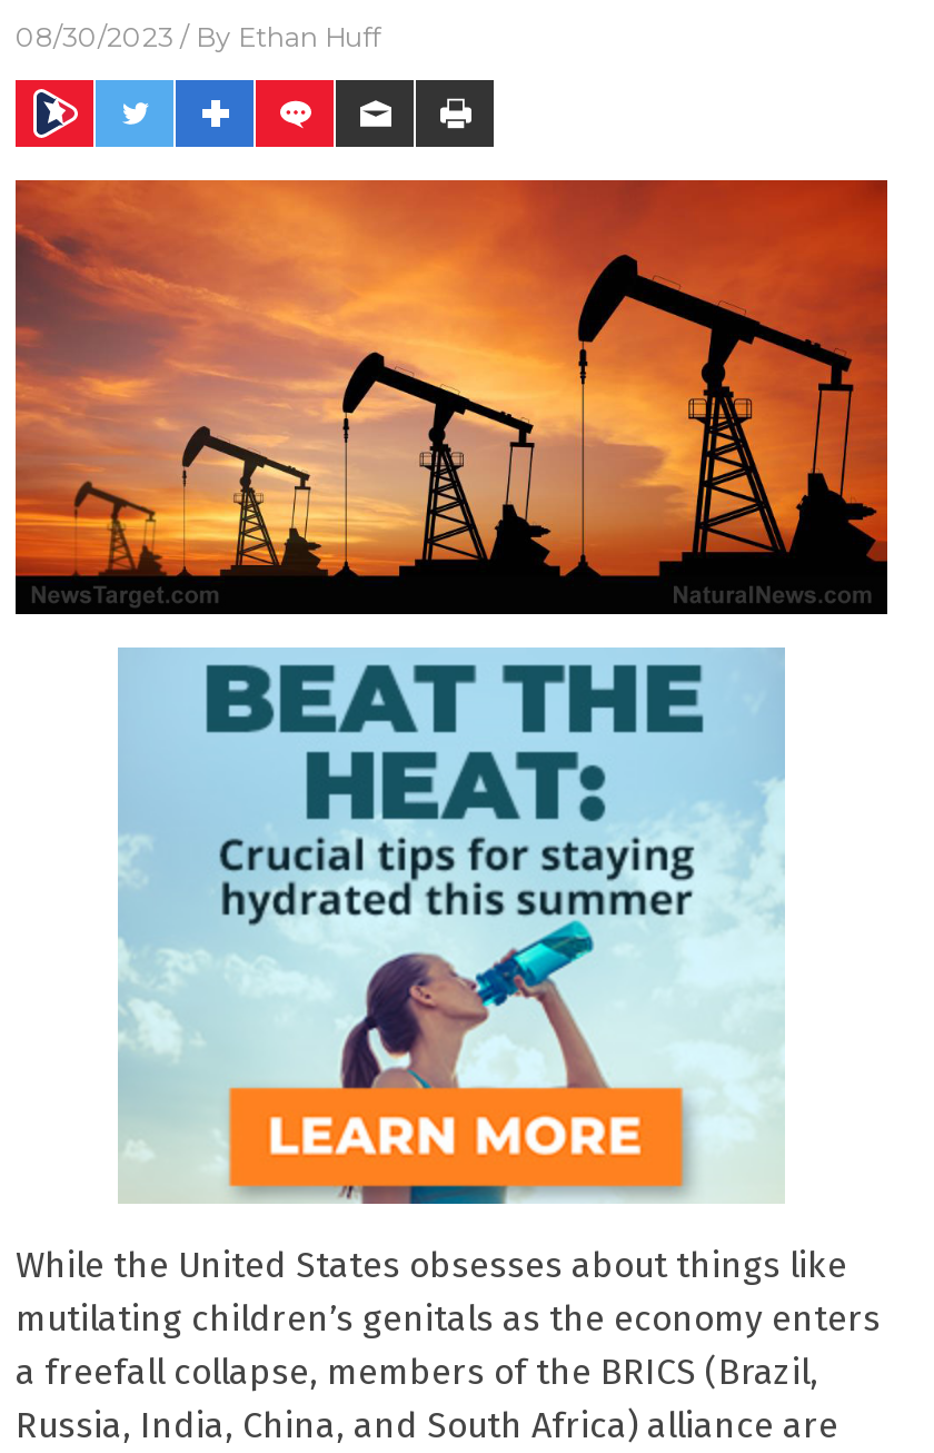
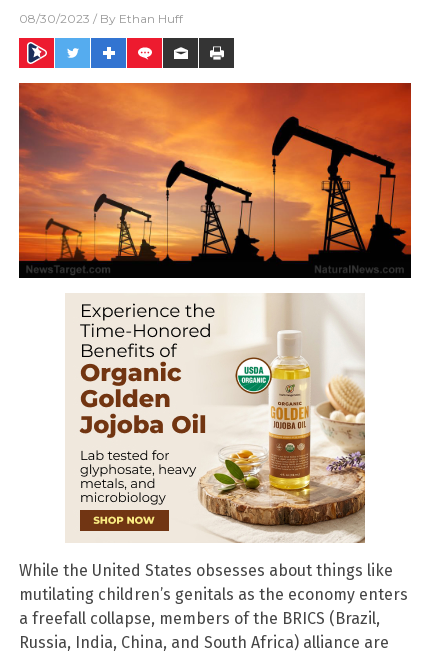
[118,648,785,1206] [image] -> [66,293,366,543] [image]

